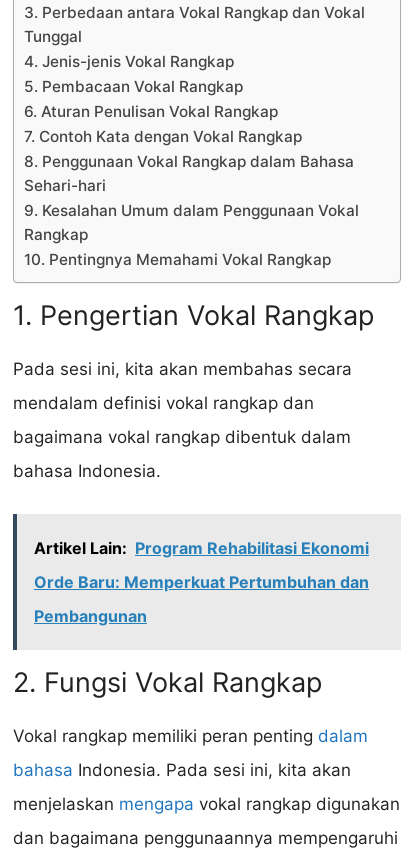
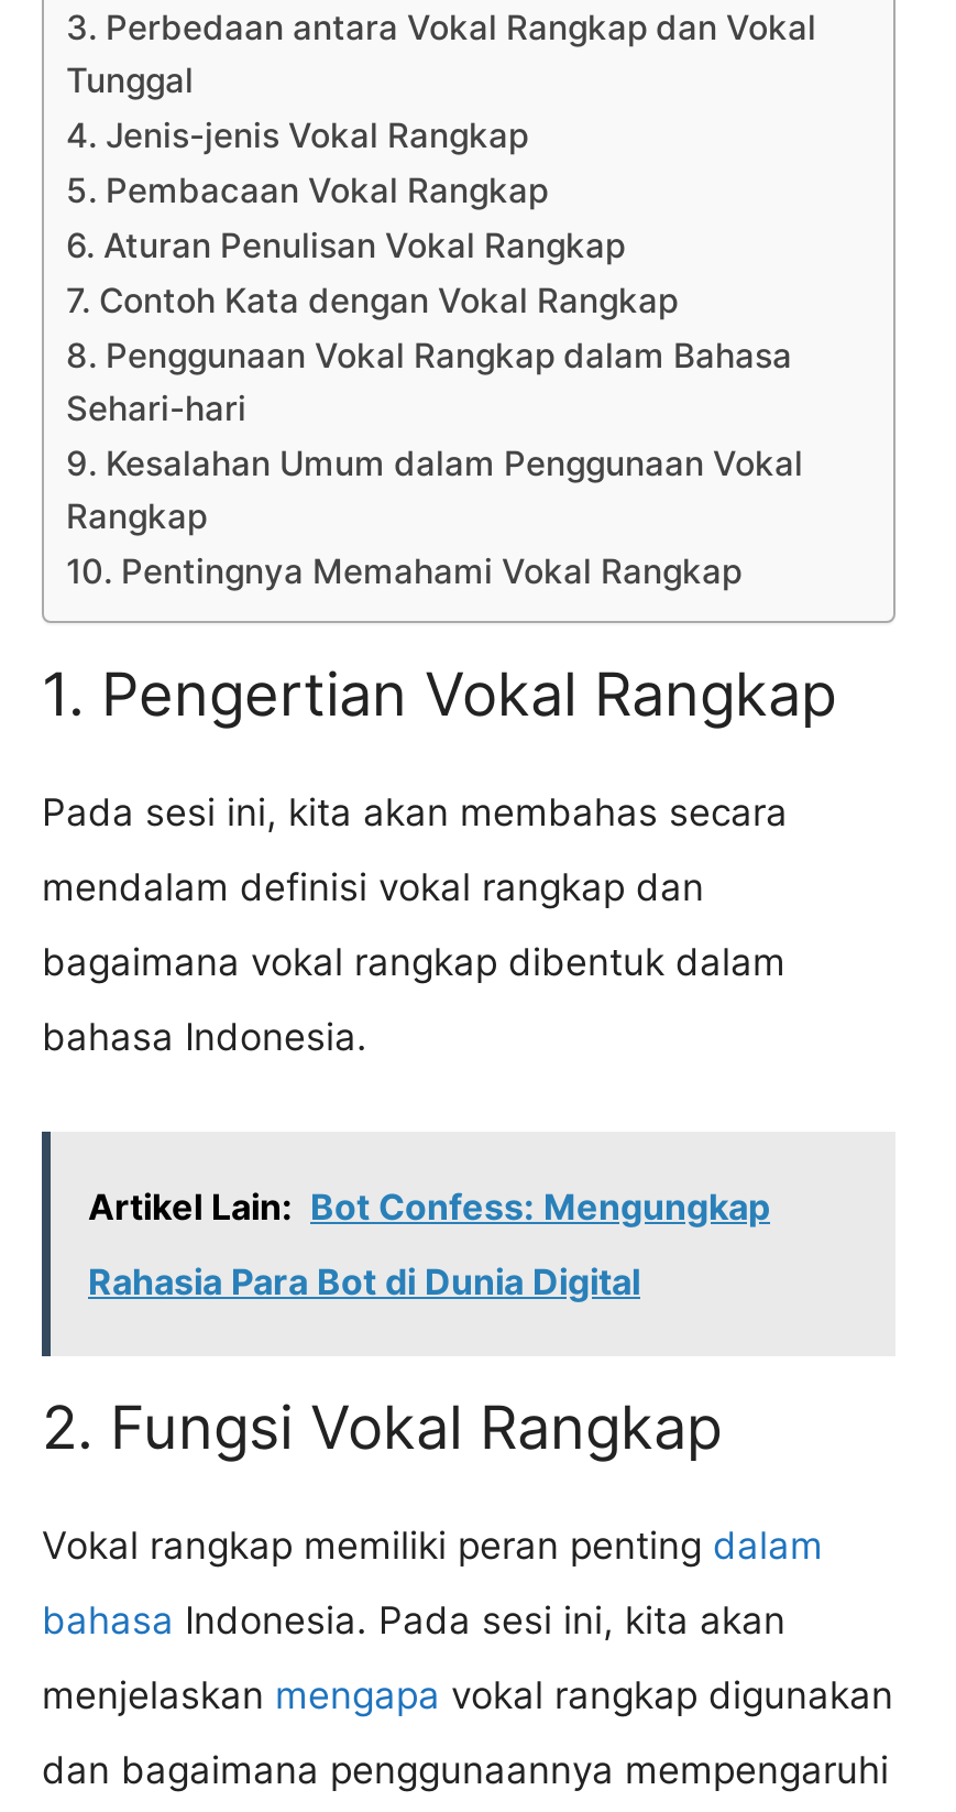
[34,538,369,626] Artikel Lain: Program Rehabilitasi Ekonomi | Orde Baru: Memperkuat Pertumbuhan dan | Pembangunan -> [88,1184,770,1303] Artikel Lain: Bot Confess: Mengungkap | Rahasia Para Bot di Dunia Digital

